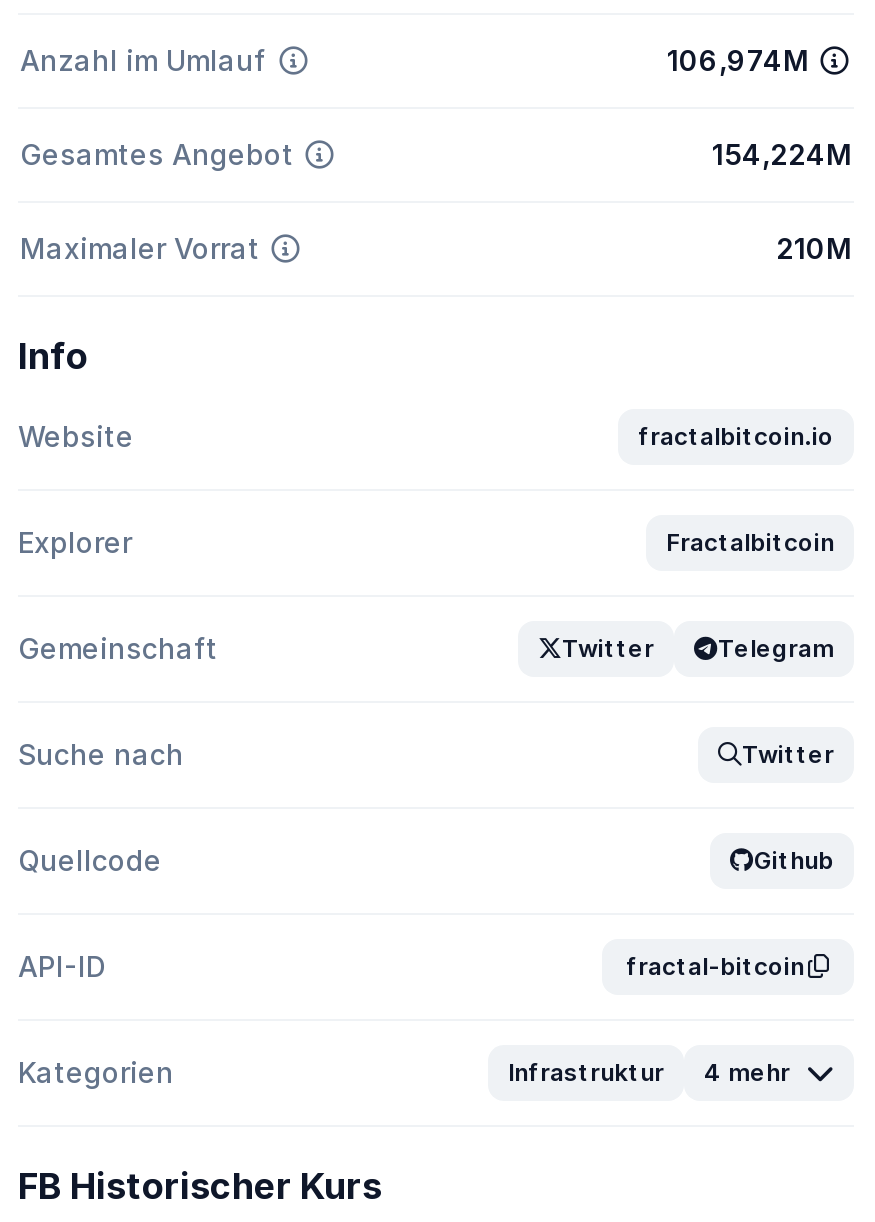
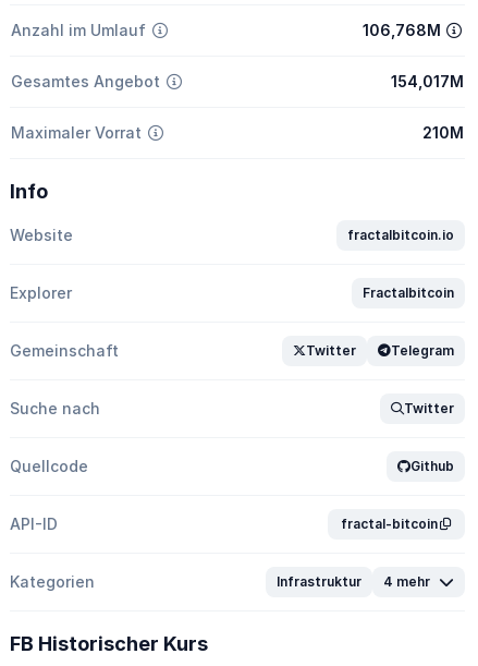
[667,43,809,77] 106,974M -> [362,21,440,39] 106,768M
[712,137,852,171] 154,224M -> [391,72,464,90] 154,017M

